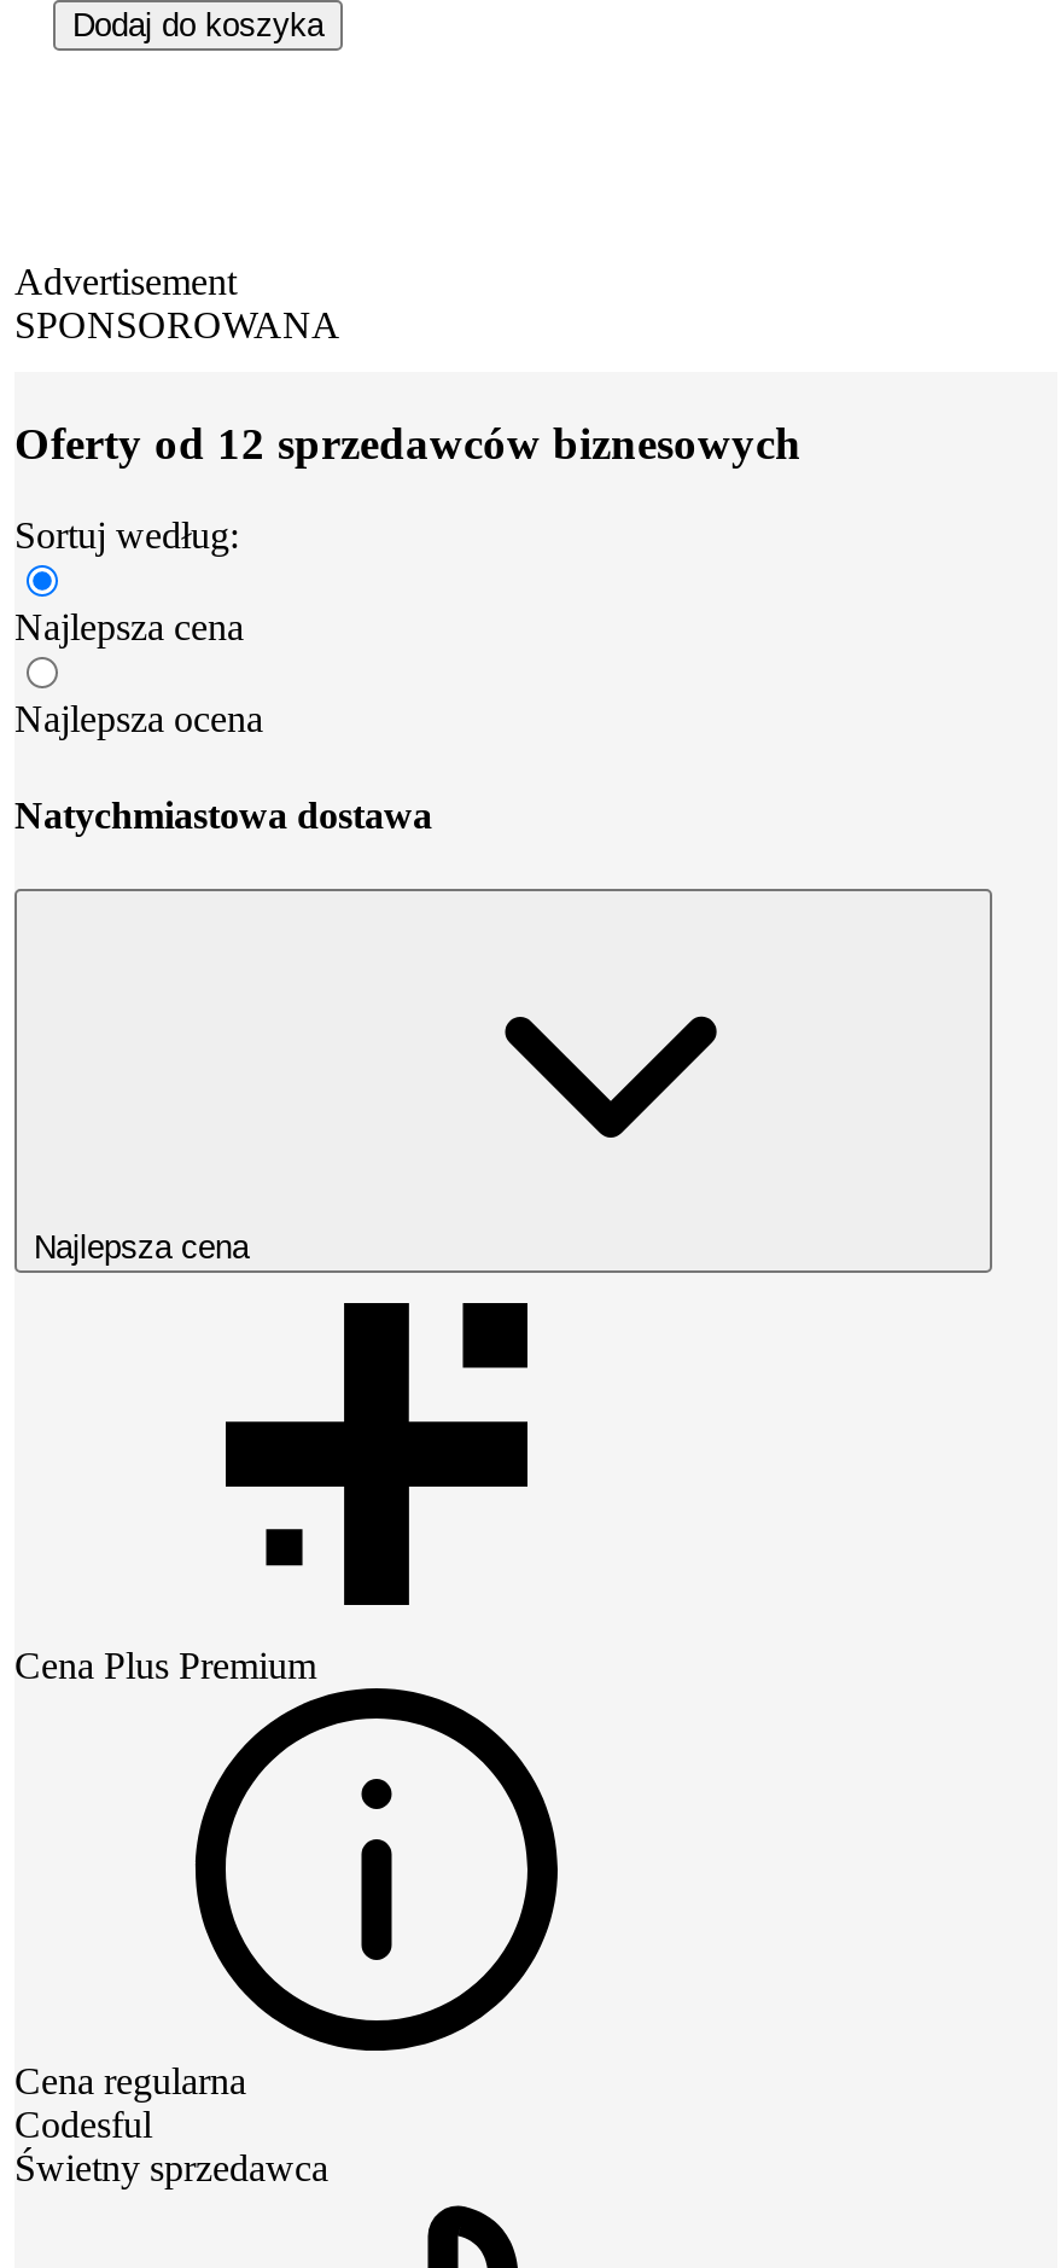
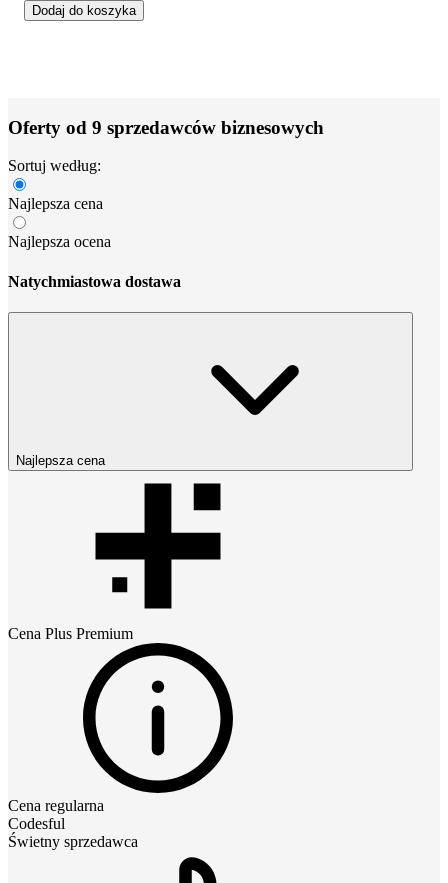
[14,260,801,467] Advertisement | SPONSOROWANA | Oferty od 12 sprzedawców biznesowych -> [8,116,324,137] Oferty od 9 sprzedawców biznesowych

